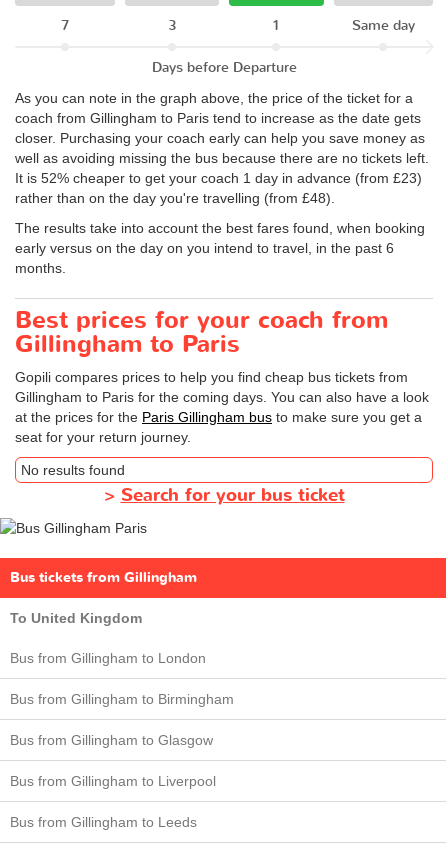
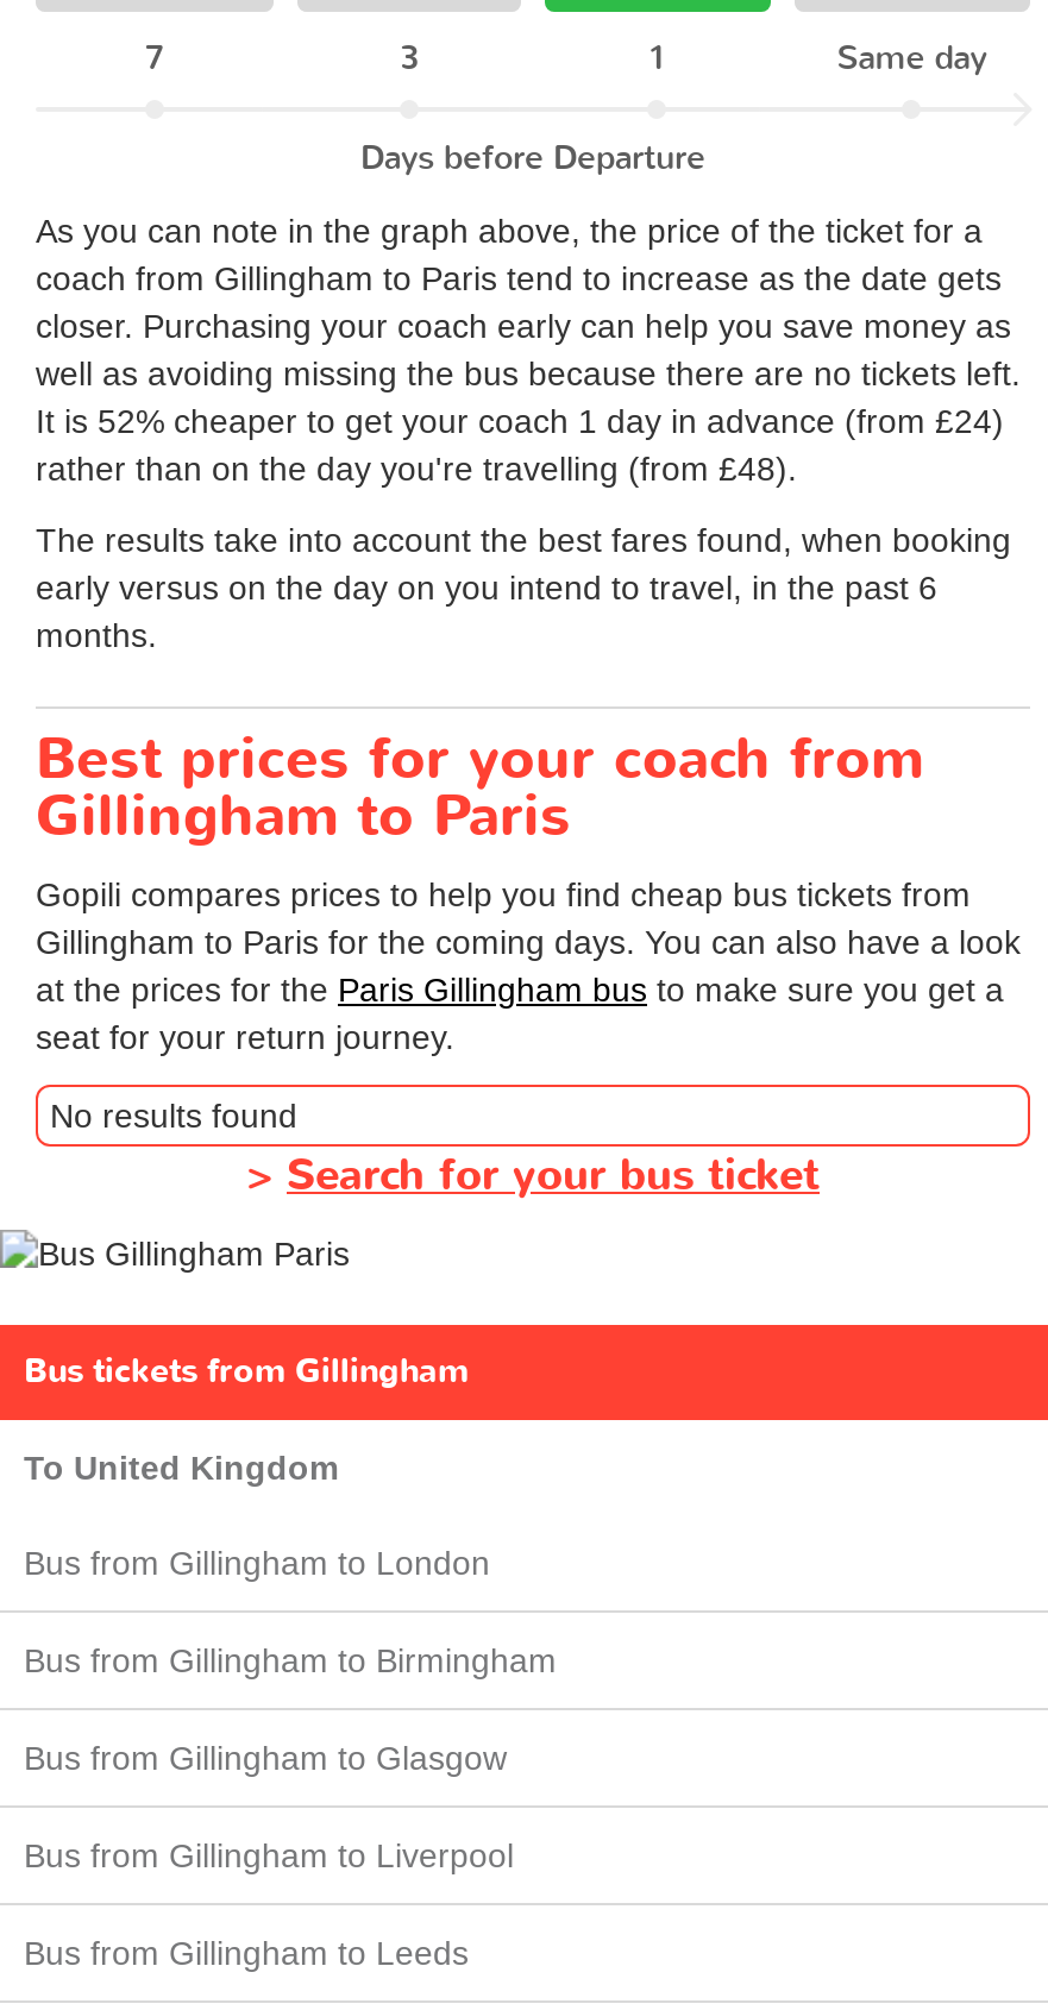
[15,170,422,186] It is 52% cheaper to get your coach 1 day in advance (from £23) -> [36,402,1004,440] It is 52% cheaper to get your coach 1 day in advance (from £24)

